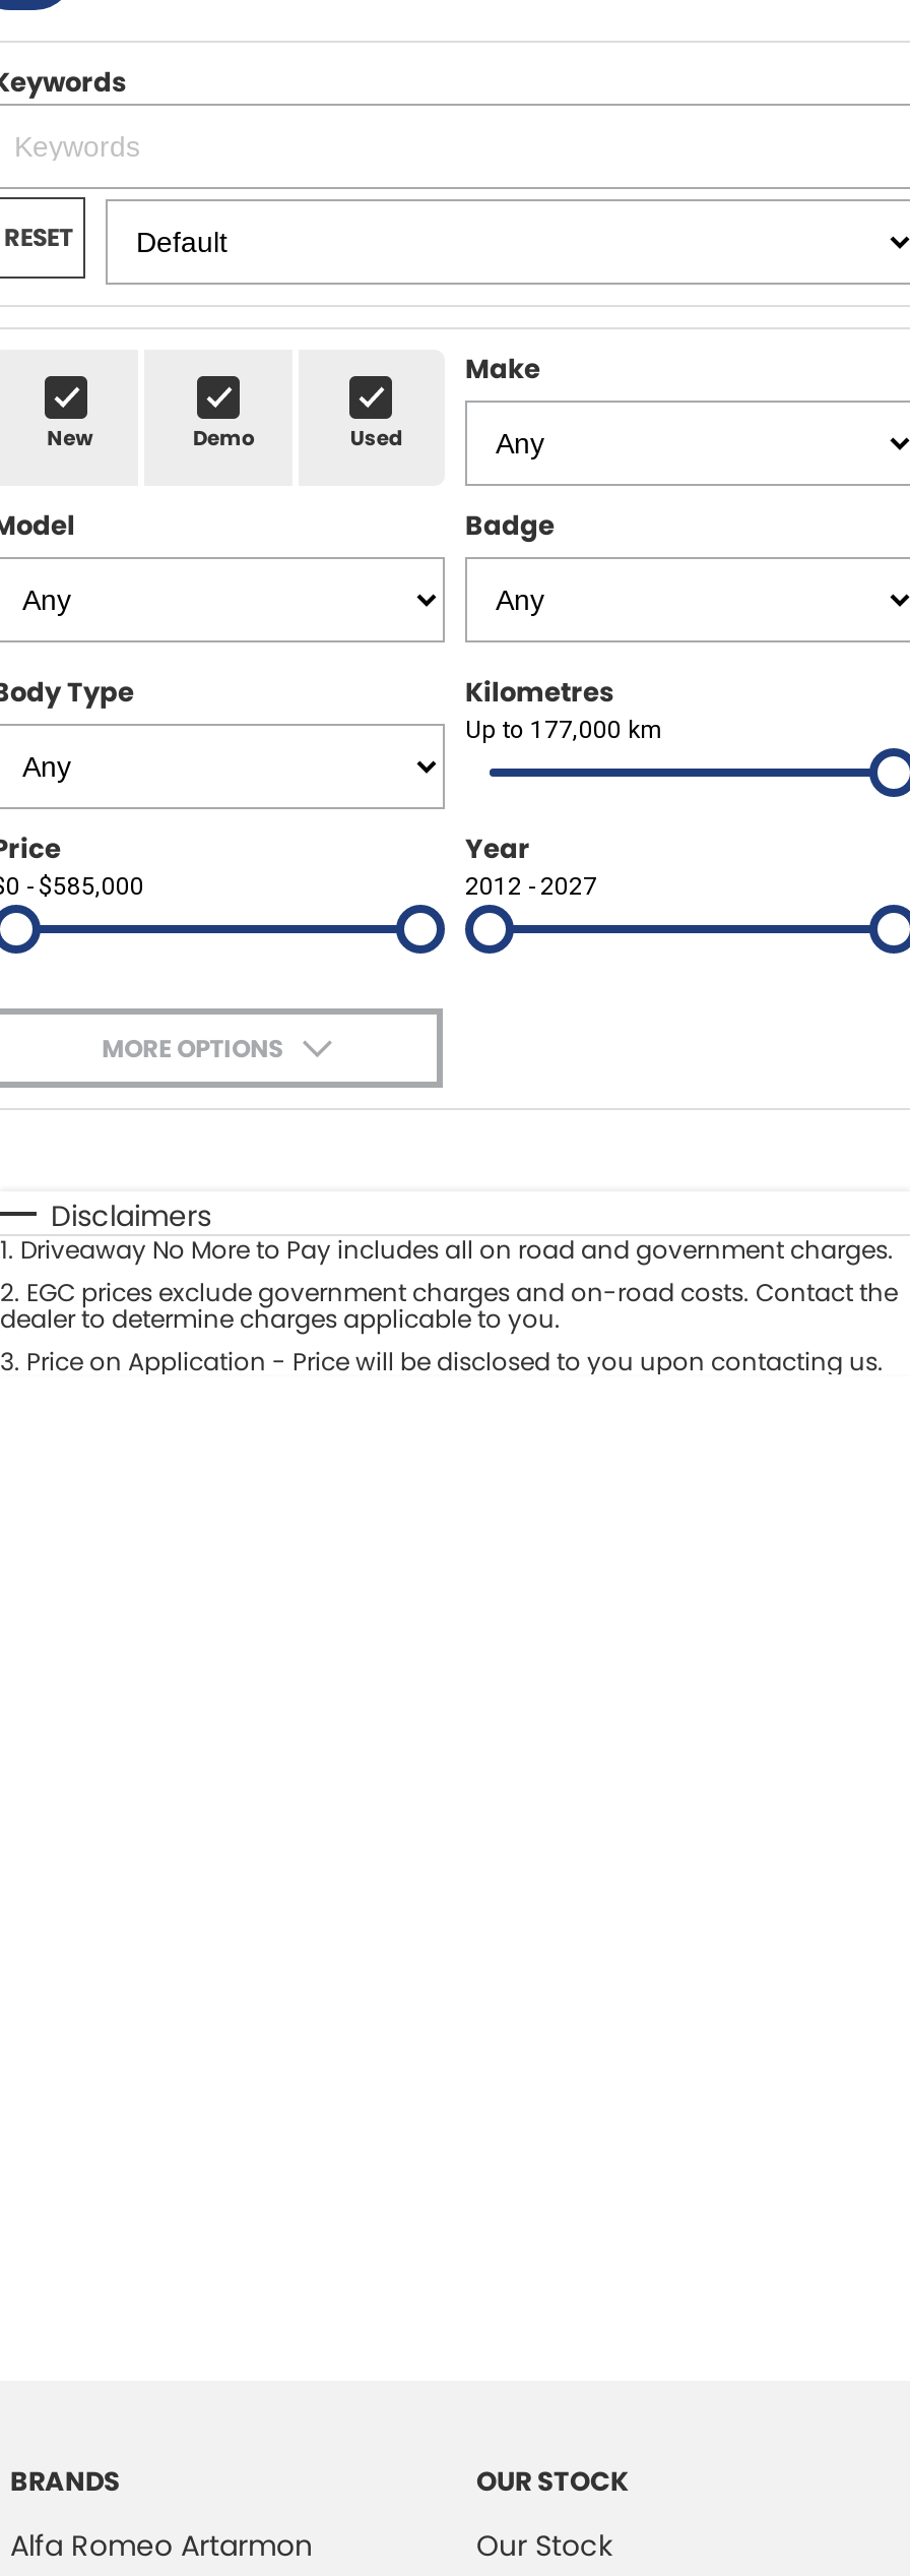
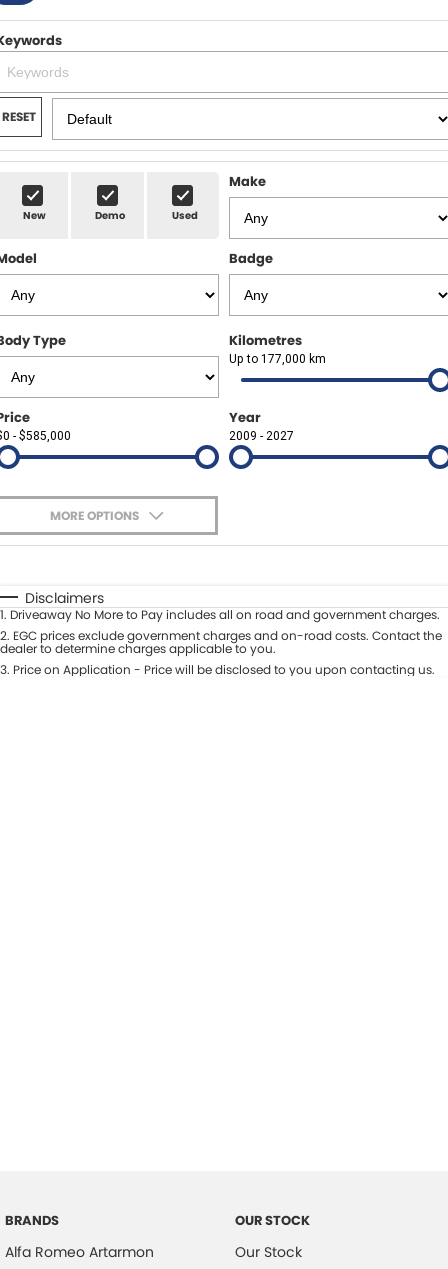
[465,870,597,901] 2012 - 2027 -> [229,428,294,443] 2009 - 2027

